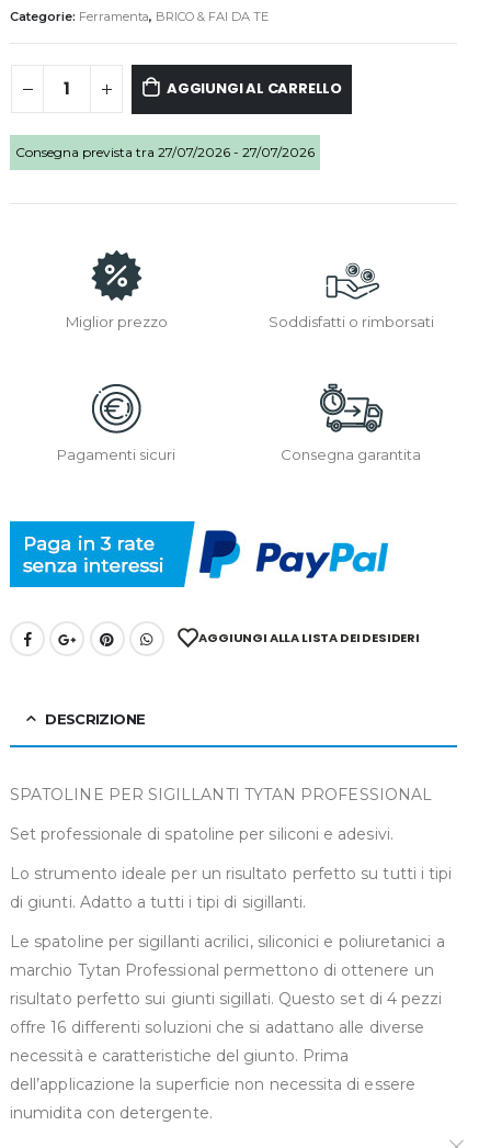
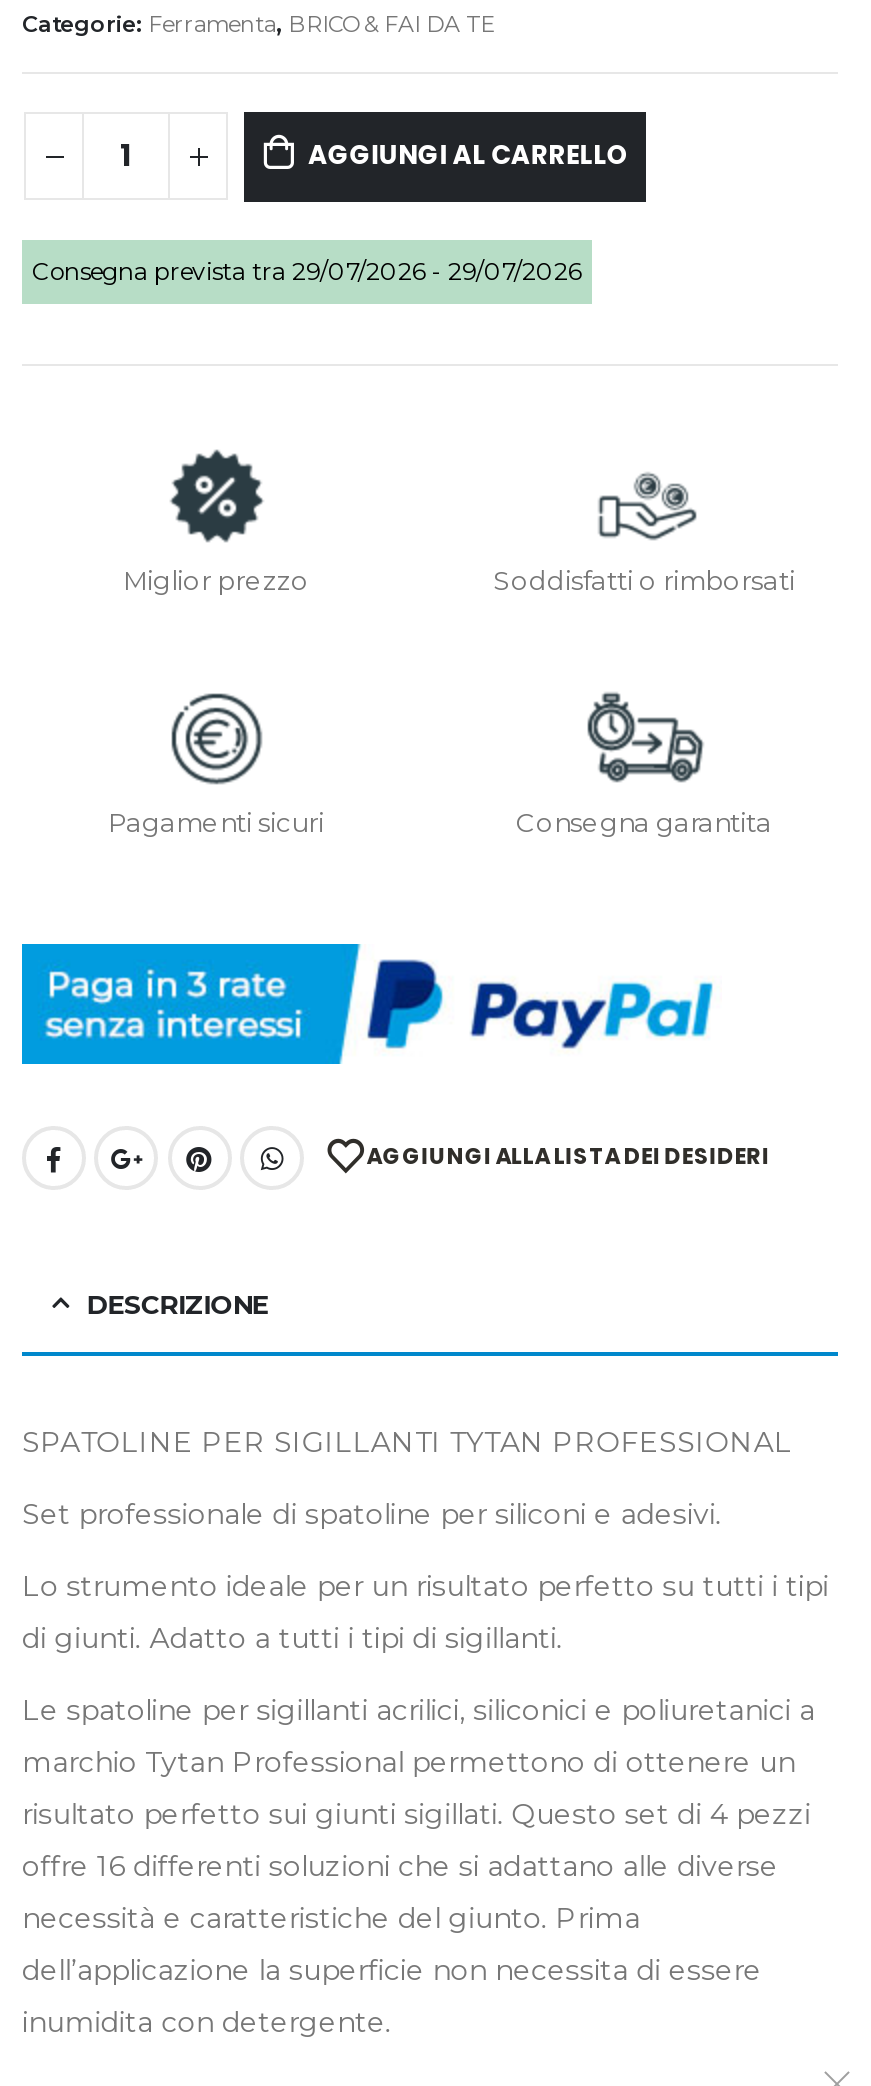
[15,144,315,160] Consegna prevista tra 27/07/2026 - 27/07/2026 -> [32,256,582,286] Consegna prevista tra 29/07/2026 - 29/07/2026

